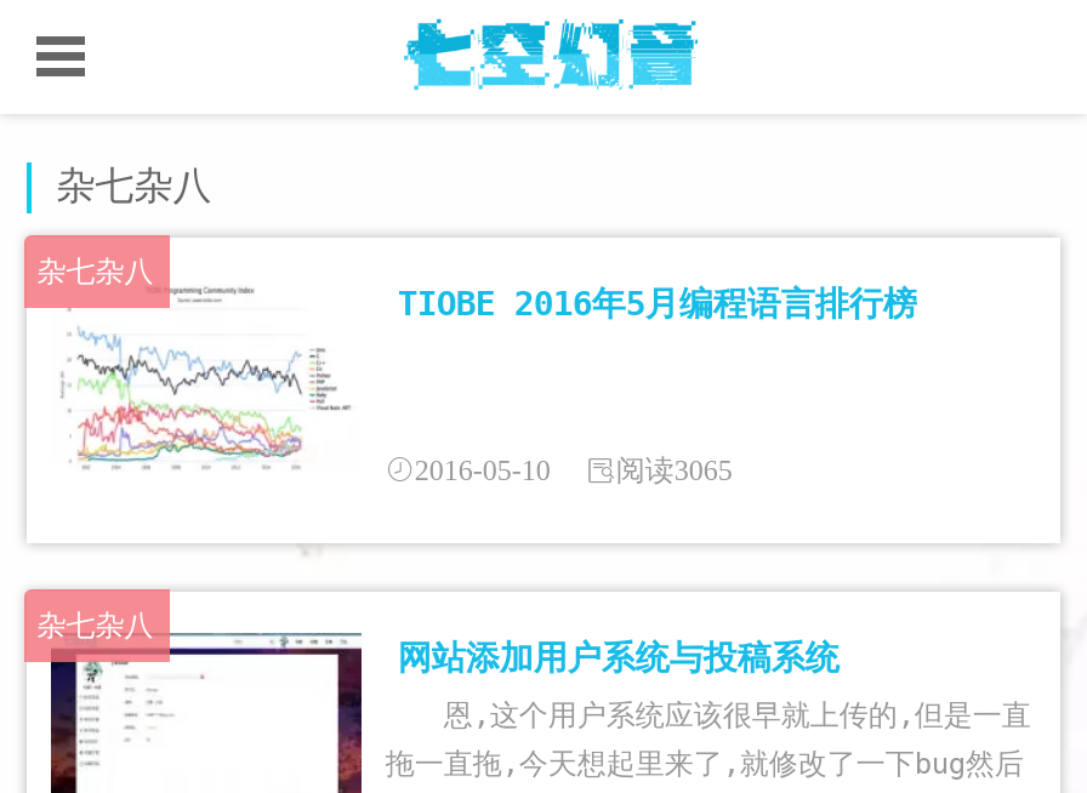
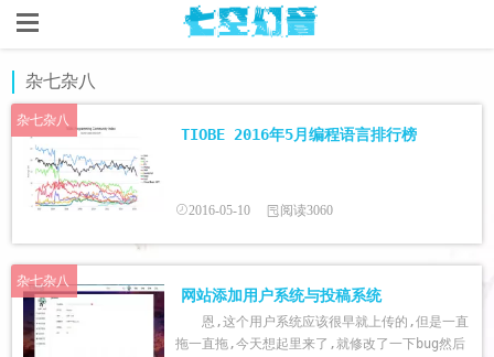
[415,453,733,487] 2016-05-10 阅读3065 -> [188,203,333,218] 2016-05-10 阅读3060

